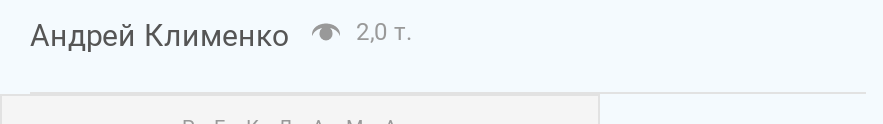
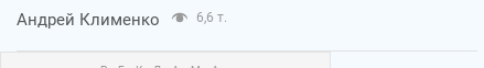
[356,17,412,45] 2,0 т. -> [196,10,227,25] 6,6 т.

